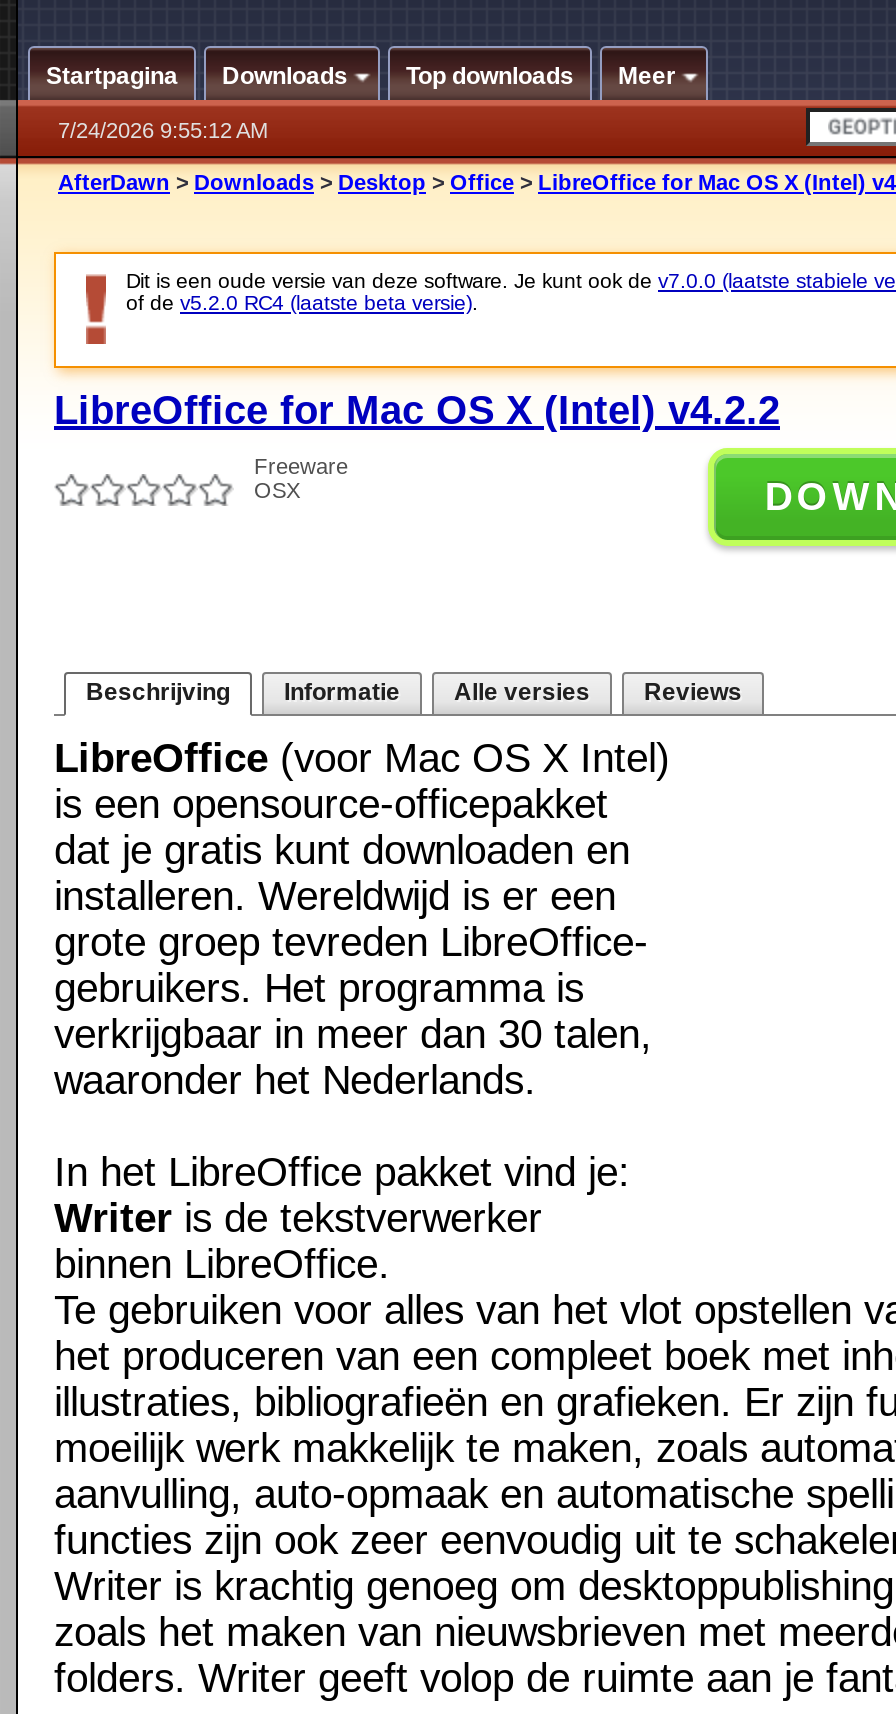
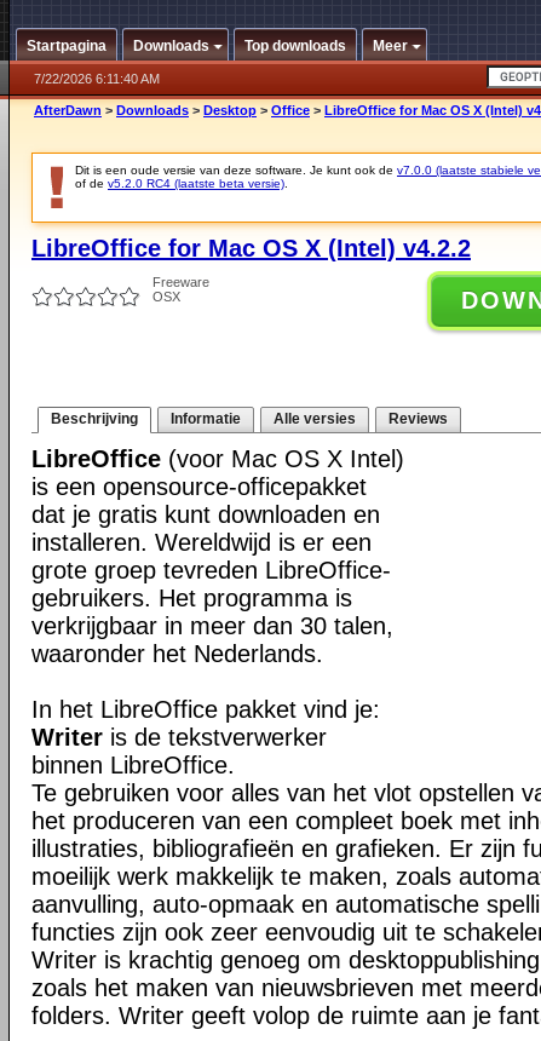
[58,118,268,142] 7/24/2026 9:55:12 AM -> [34,71,160,86] 7/22/2026 6:11:40 AM

